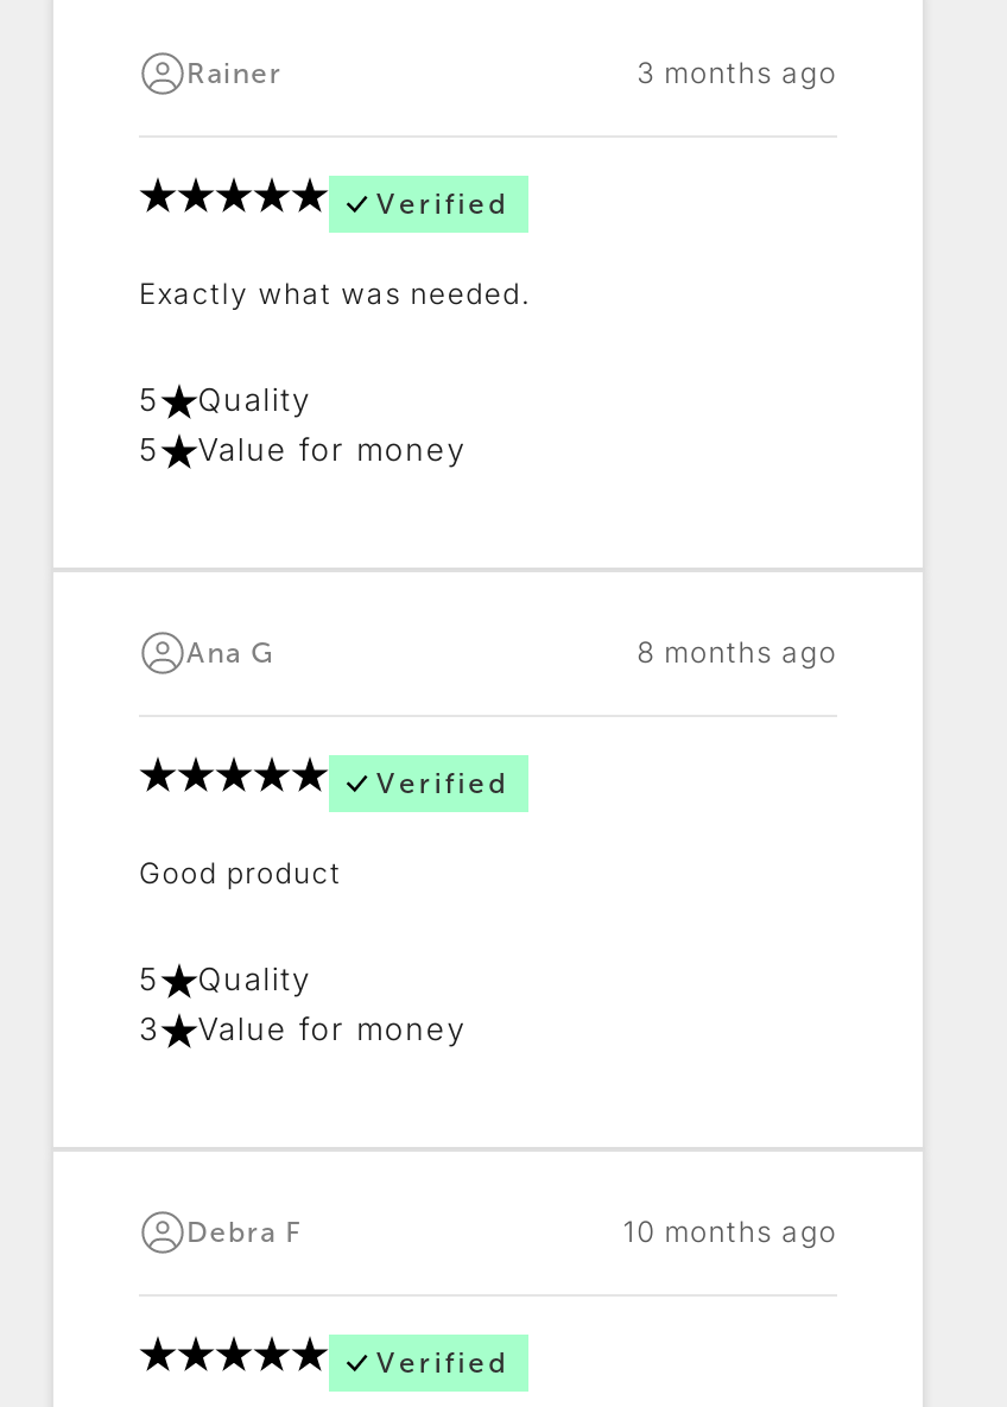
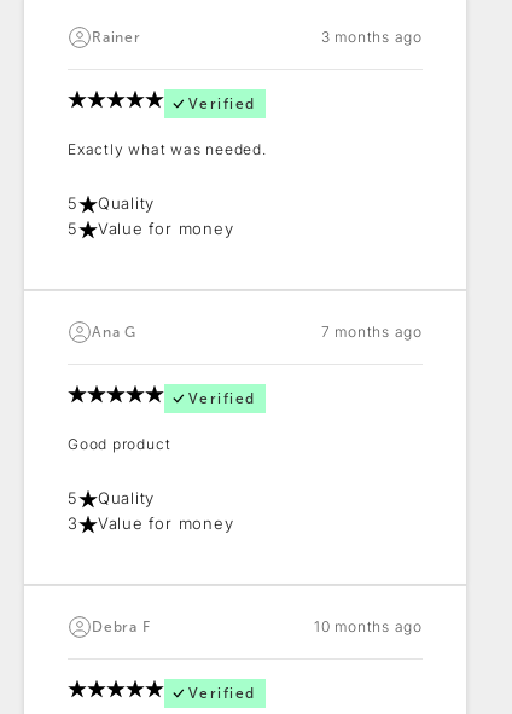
[637,635,837,670] 8 months ago -> [321,323,423,341] 7 months ago

